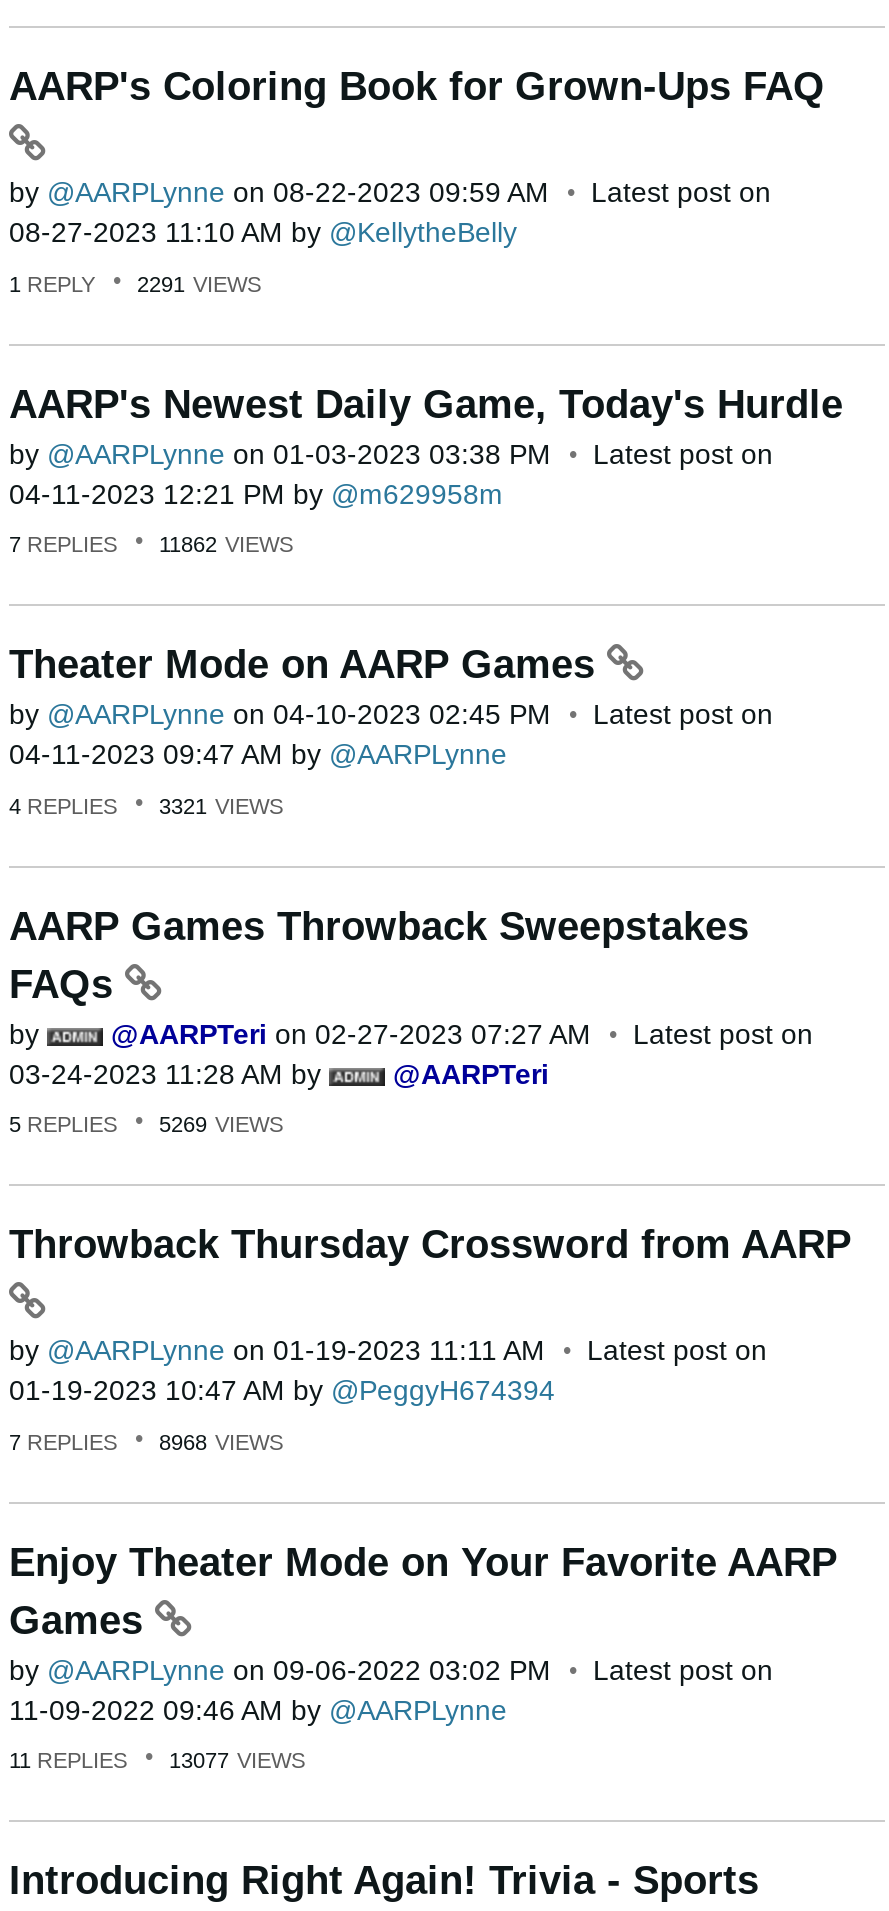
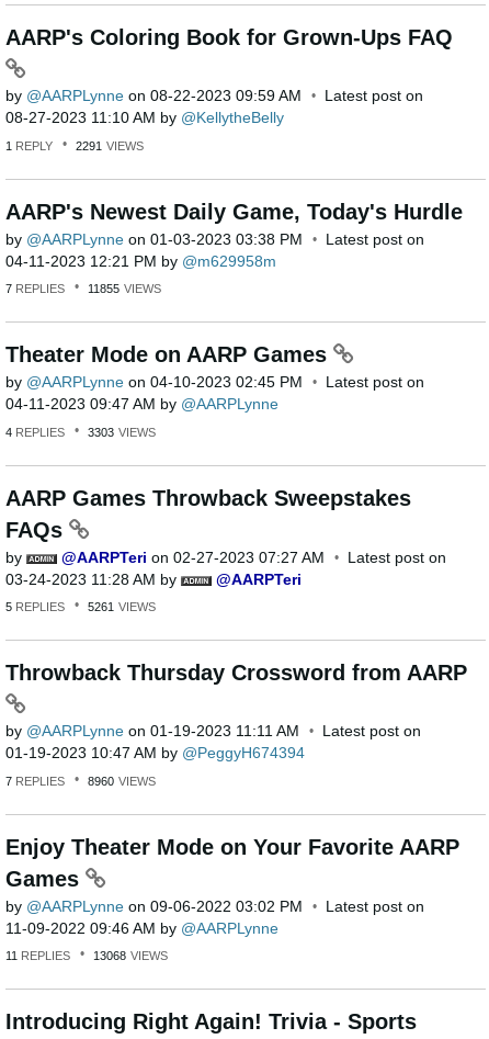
[9,532,293,556] 7 REPLIES 11862 VIEWS -> [5,282,161,295] 7 REPLIES 11855 VIEWS
[9,793,283,817] 4 REPLIES 3321 VIEWS -> [5,425,156,439] 4 REPLIES 3303 VIEWS
[9,1112,283,1136] 5 REPLIES 5269 VIEWS -> [5,600,156,614] 5 REPLIES 5261 VIEWS
[9,1429,283,1453] 7 REPLIES 8968 VIEWS -> [5,774,156,787] 7 REPLIES 8960 VIEWS
[9,1748,305,1772] 11 REPLIES 13077 VIEWS -> [5,949,168,962] 11 REPLIES 13068 VIEWS

